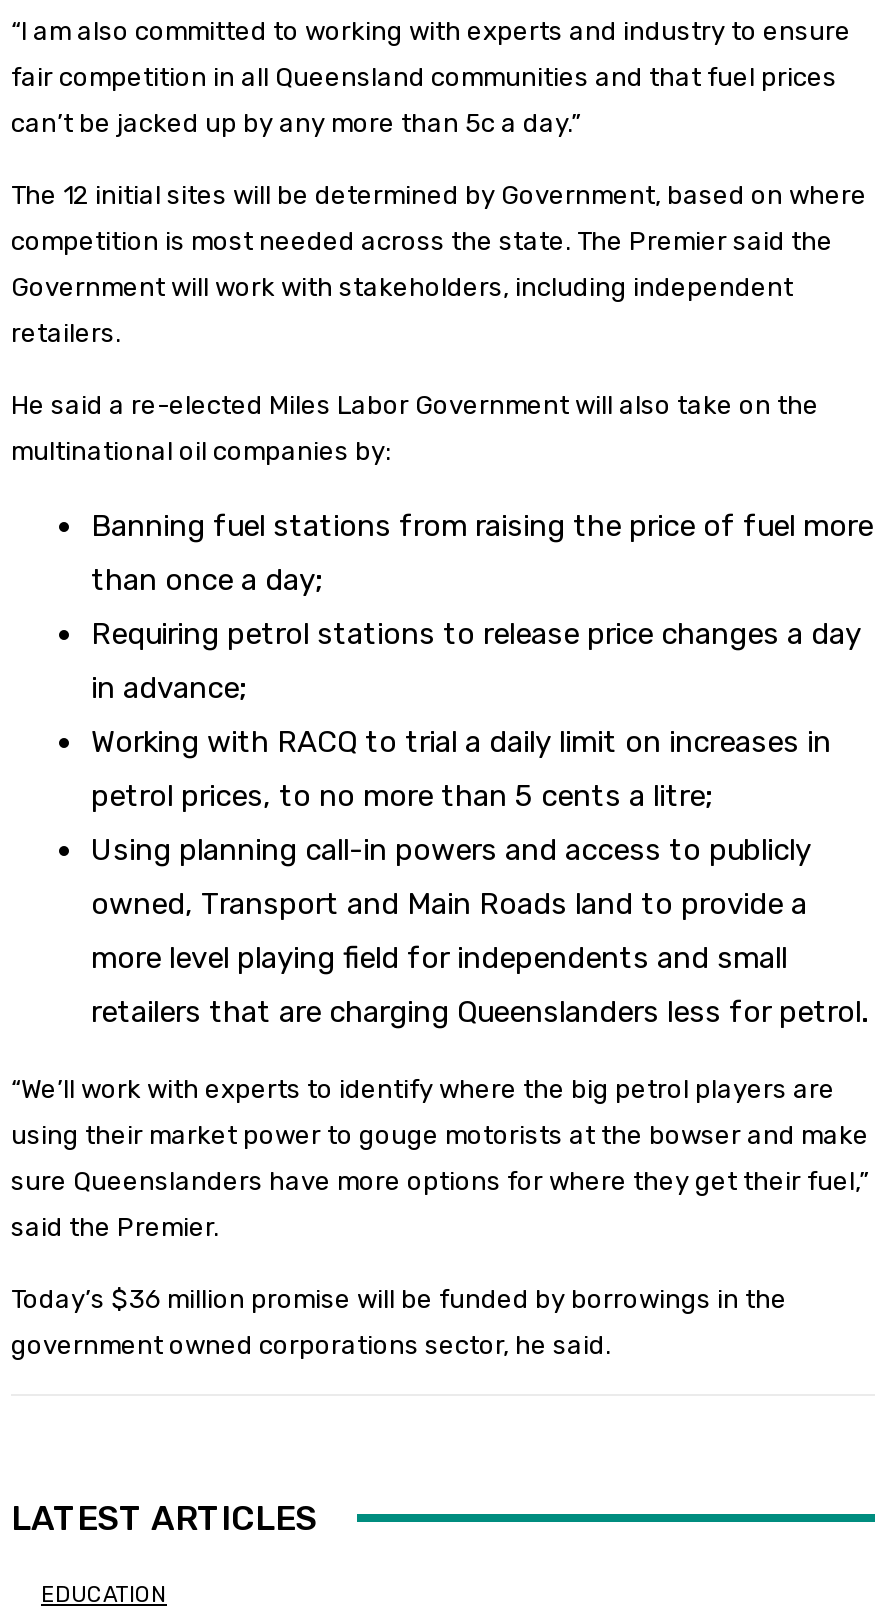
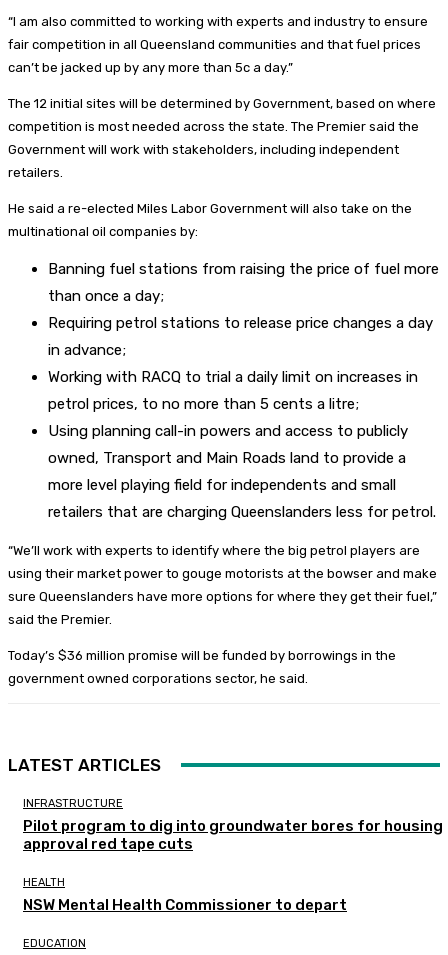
none -> [23,797,443,914] INFRASTRUCTURE | Pilot program to dig into groundwater bores for housing | approval red tape cuts | HEALTH | NSW Mental Health Commissioner to depart

